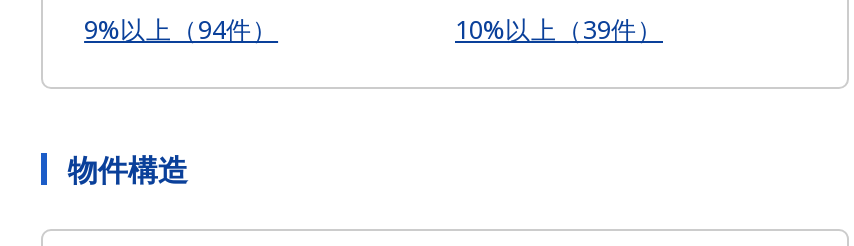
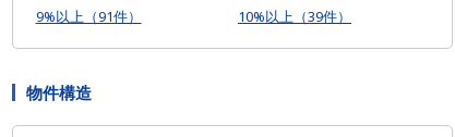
[84,13,278,47] 9%以上（94件） -> [35,8,141,26] 9%以上（91件）

